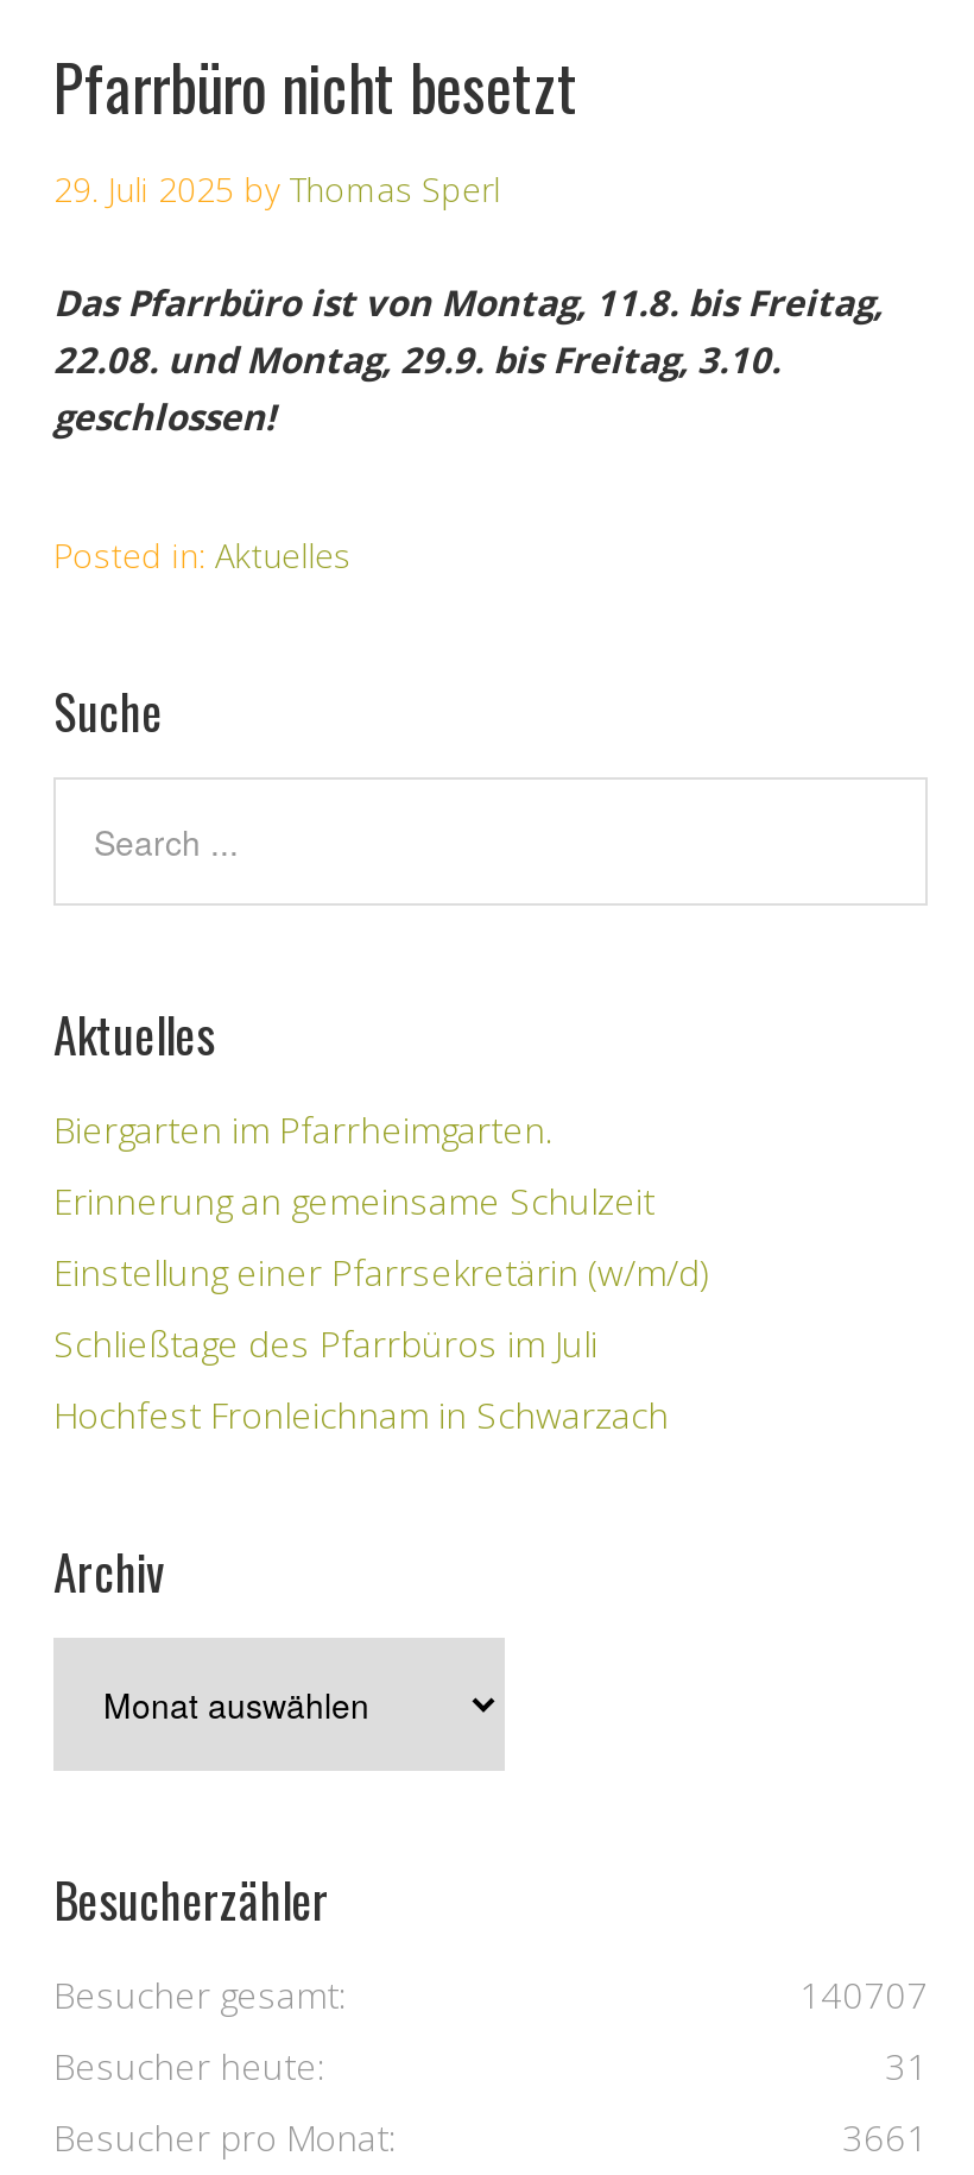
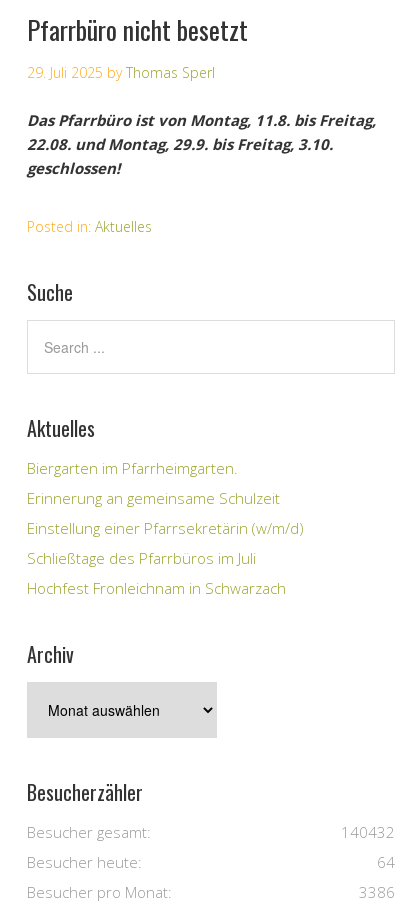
[799,1972,928,2019] 140707 -> [341,822,395,842] 140432
[885,2043,928,2091] 31 -> [377,852,395,872] 64
[842,2114,928,2162] 3661 -> [359,882,395,902] 3386

